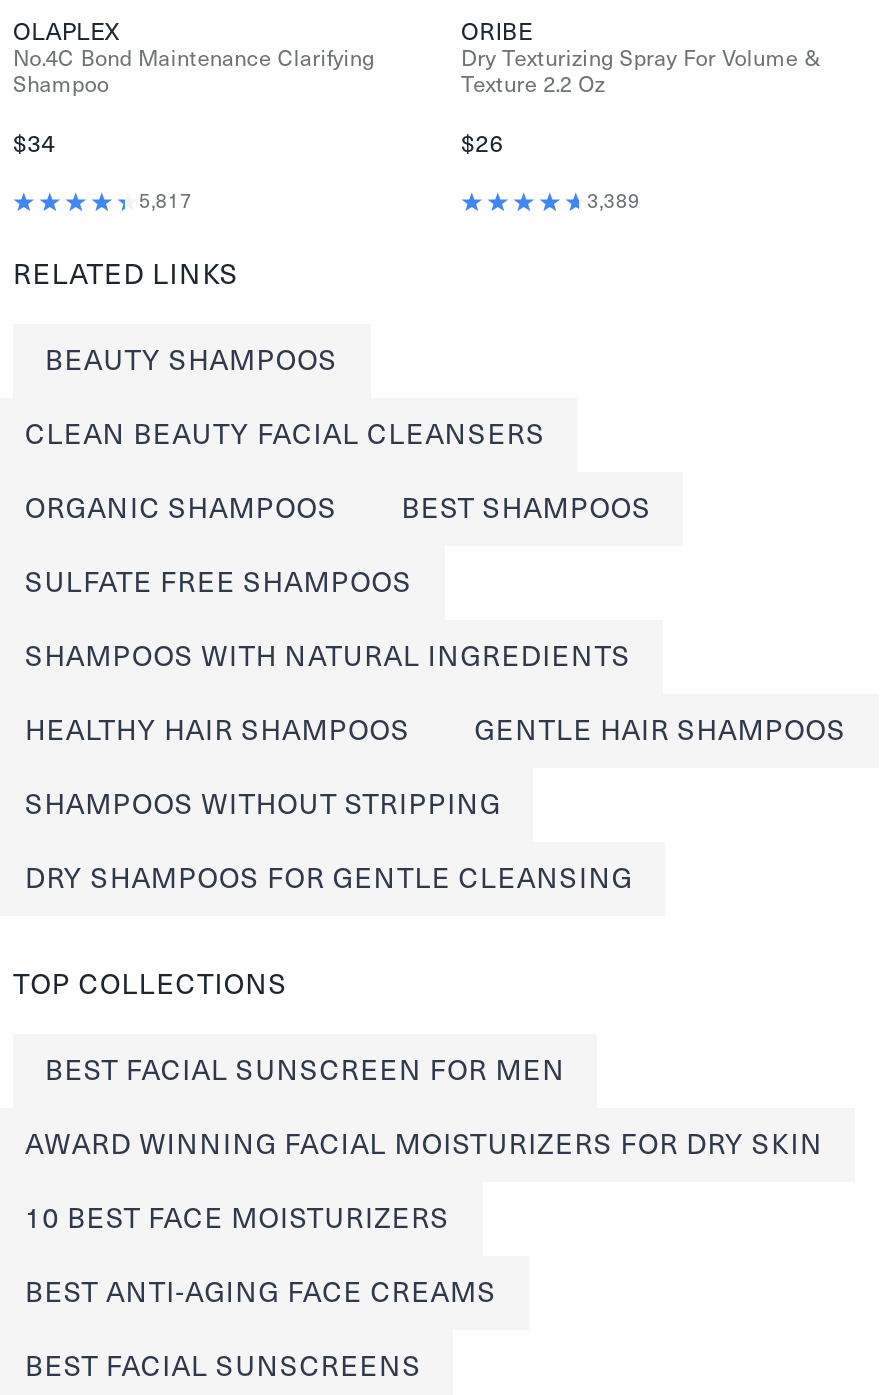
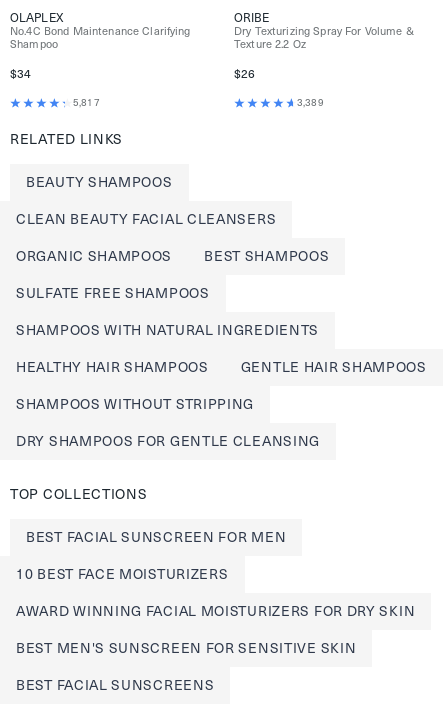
moved [25,1126,823,1162] -> [16,602,415,620]: AWARD WINNING FACIAL MOISTURIZERS FOR DRY SKIN
moved [25,1200,450,1236] -> [16,565,228,583]: 10 BEST FACE MOISTURIZERS
[25,1274,497,1310] BEST ANTI-AGING FACE CREAMS -> [16,639,356,657] BEST MEN'S SUNSCREEN FOR SENSITIVE SKIN

